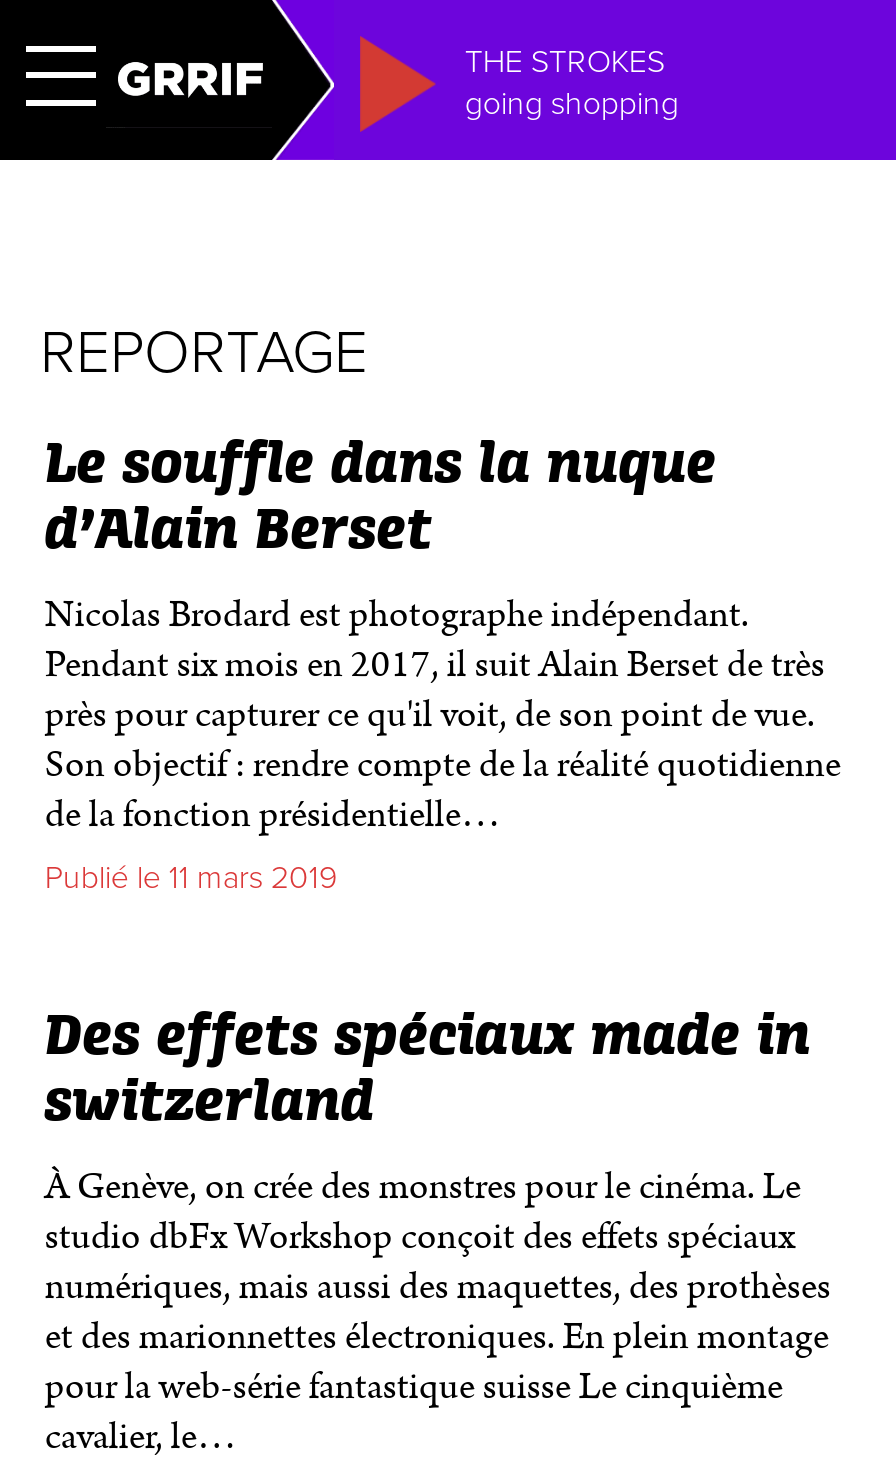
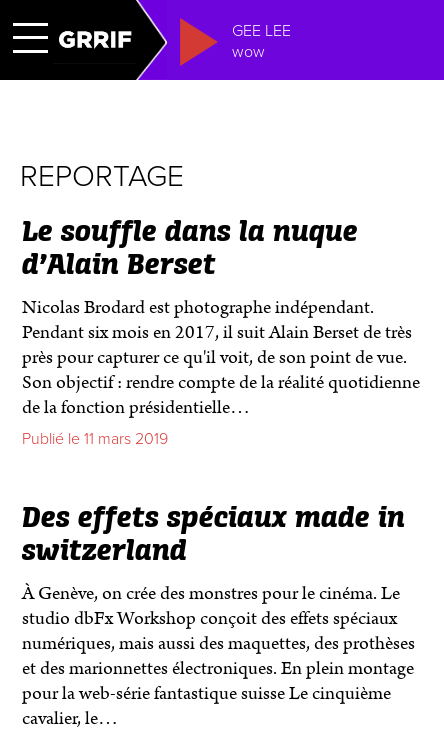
[465,42,679,124] THE STROKES | going shopping -> [232,21,291,62] GEE LEE | wow

